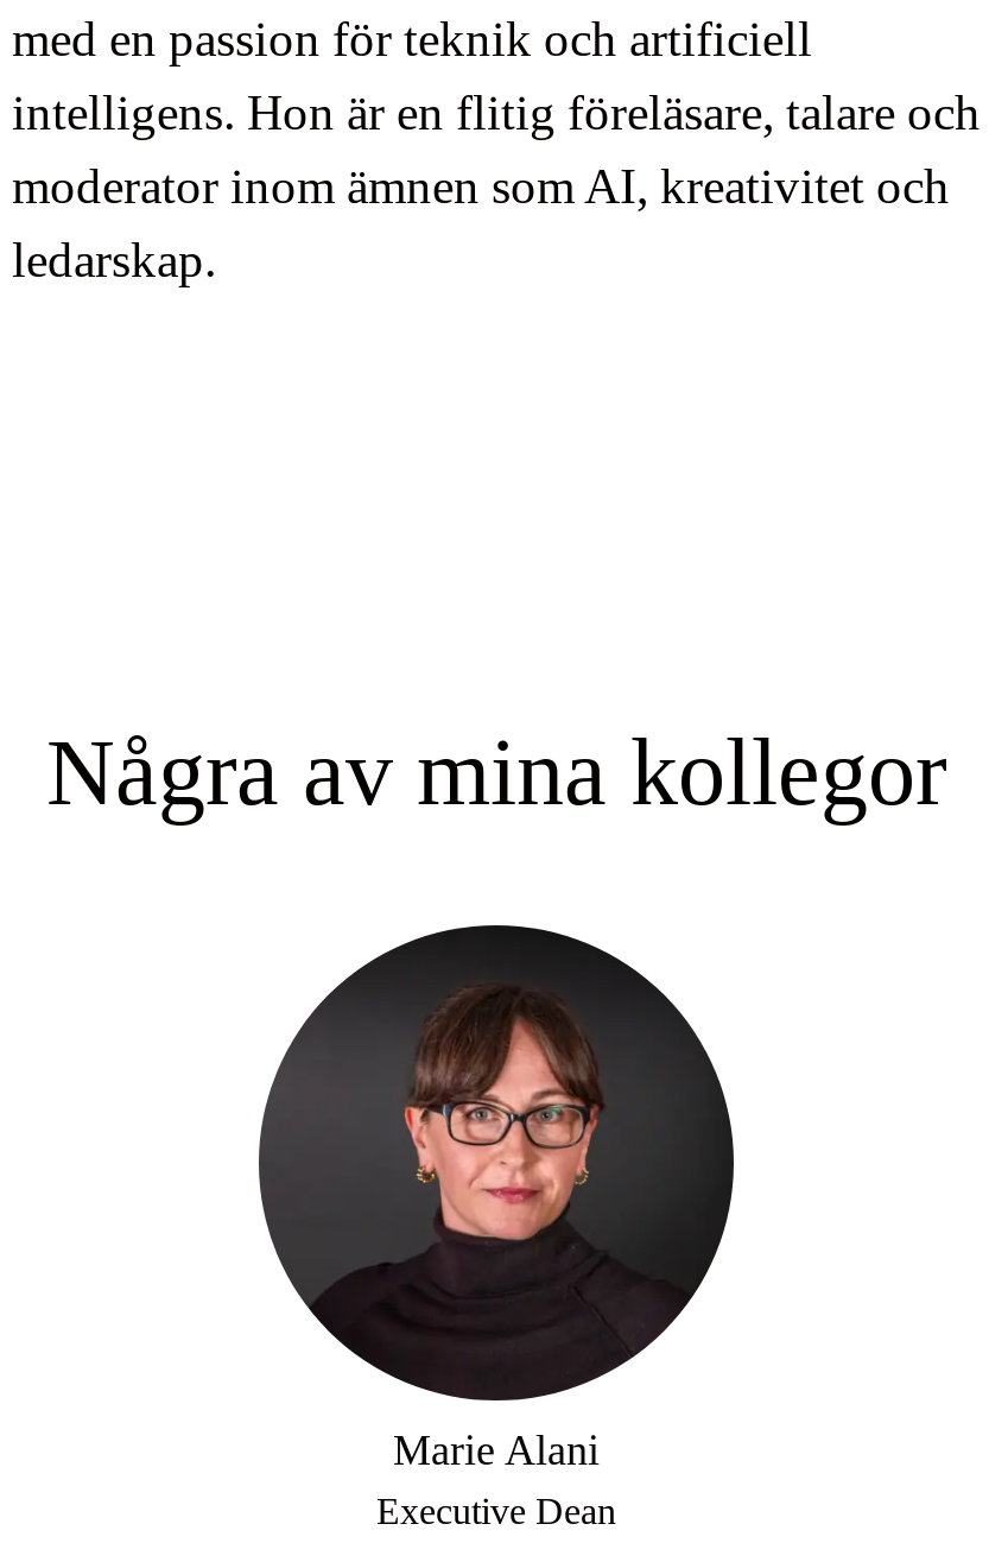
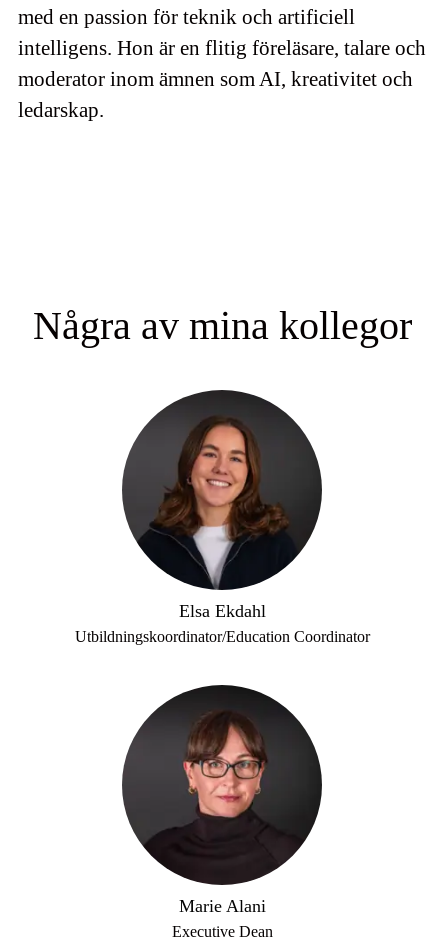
none -> [74,422,369,645] [image] | Elsa Ekdahl | Utbildningskoordinator/Education Coordinator

